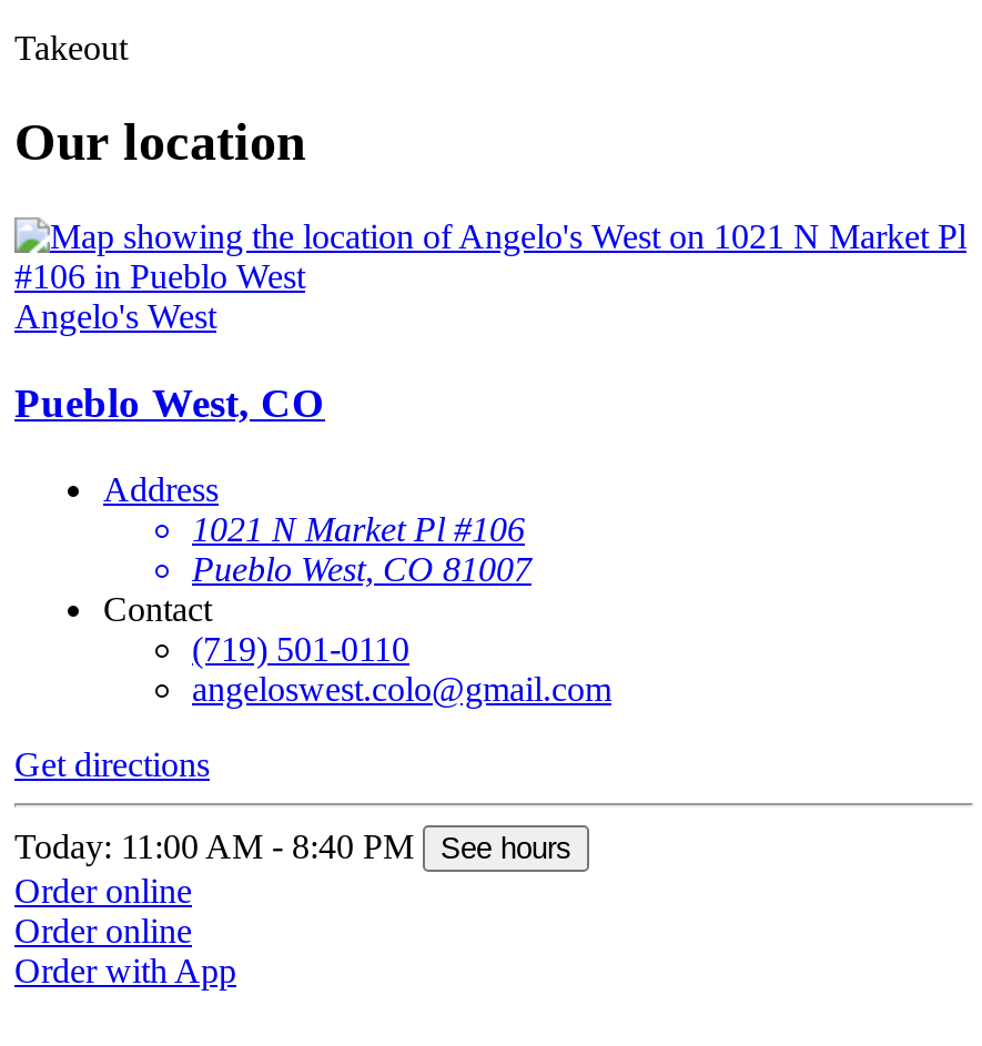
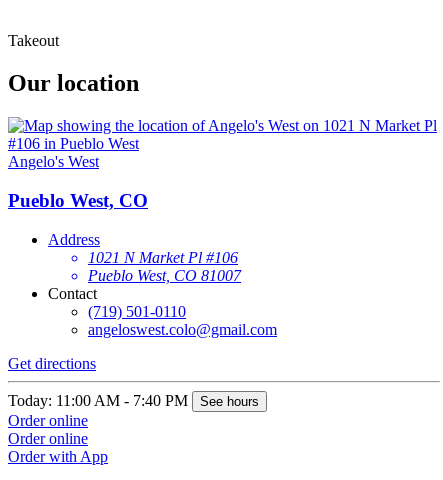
[14,827,571,864] Today: 11:00 AM - 8:40 PM See hours -> [8,392,259,409] Today: 11:00 AM - 7:40 PM See hours

